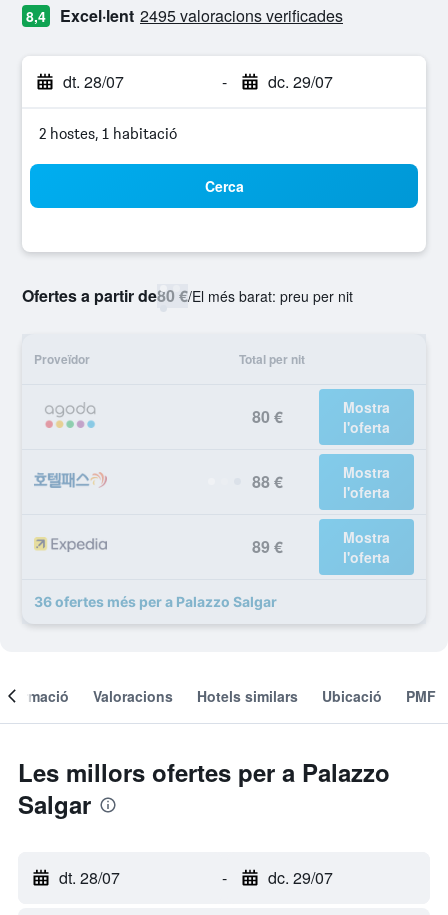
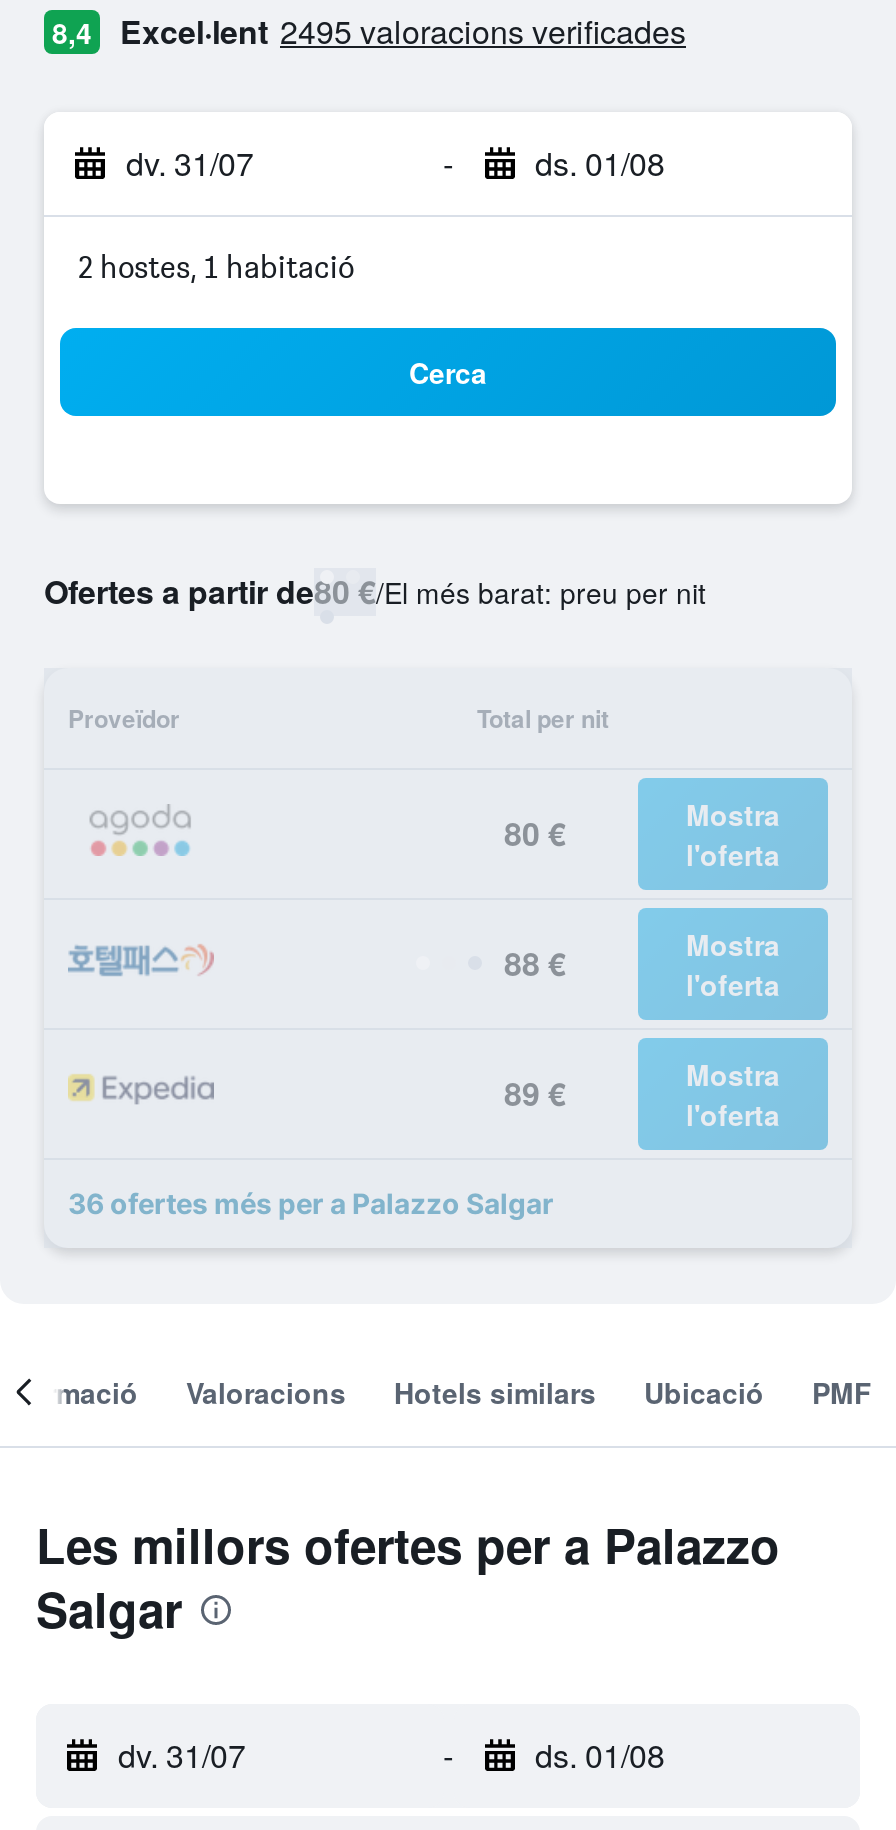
[63,70,124,93] dt. 28/07 -> [126,140,254,186] dv. 31/07
[267,70,332,93] dc. 29/07 -> [535,140,665,186] ds. 01/08
[59,866,120,889] dt. 28/07 -> [118,1732,246,1778] dv. 31/07
[267,866,332,889] dc. 29/07 -> [535,1732,665,1778] ds. 01/08

